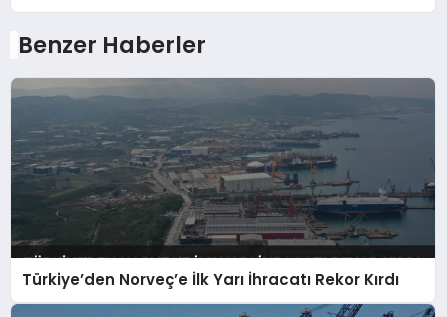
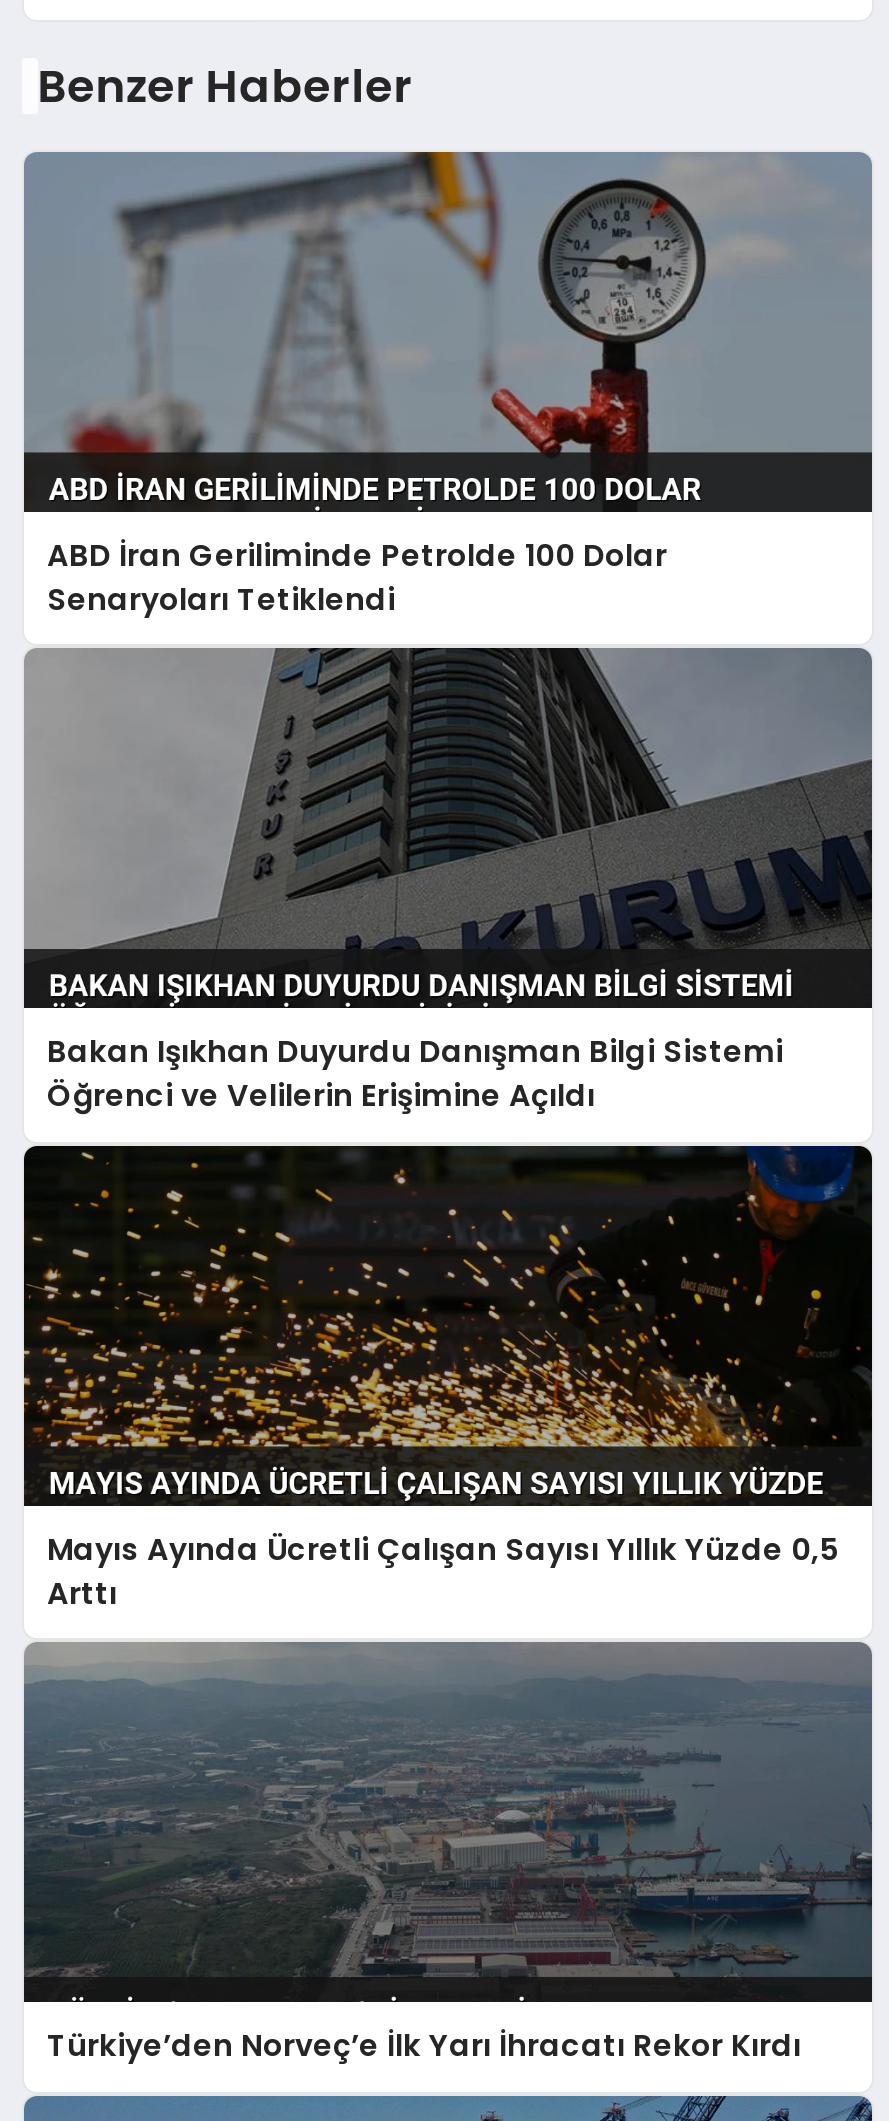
none -> [22,646,872,1116] [image] | Bakan Işıkhan Duyurdu Danışman Bilgi Sistemi | Öğrenci ve Velilerin Erişimine Açıldı
none -> [22,1144,872,1614] [image] | Mayıs Ayında Ücretli Çalışan Sayısı Yıllık Yüzde 0,5 | Arttı
none -> [24,150,872,620] [image] | ABD İran Geriliminde Petrolde 100 Dolar | Senaryoları Tetiklendi

